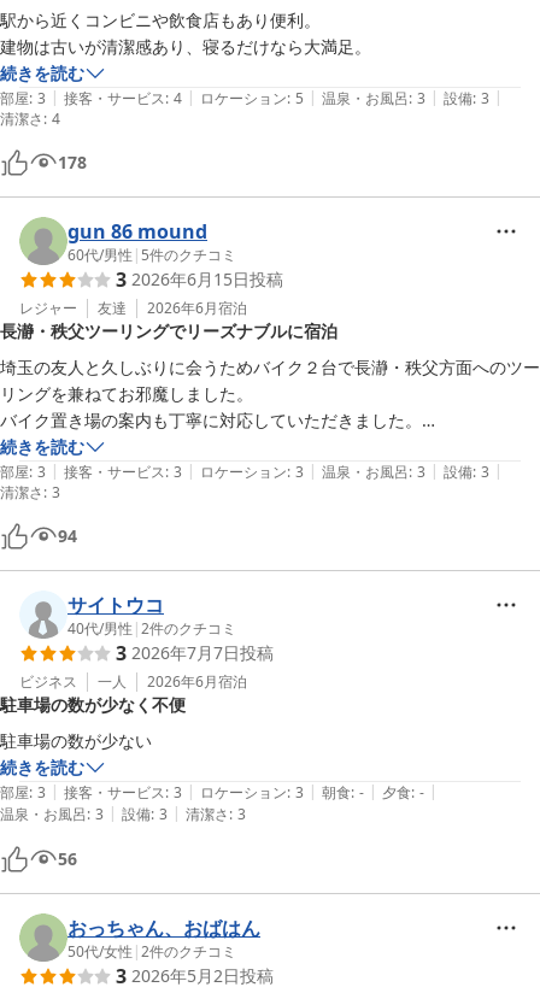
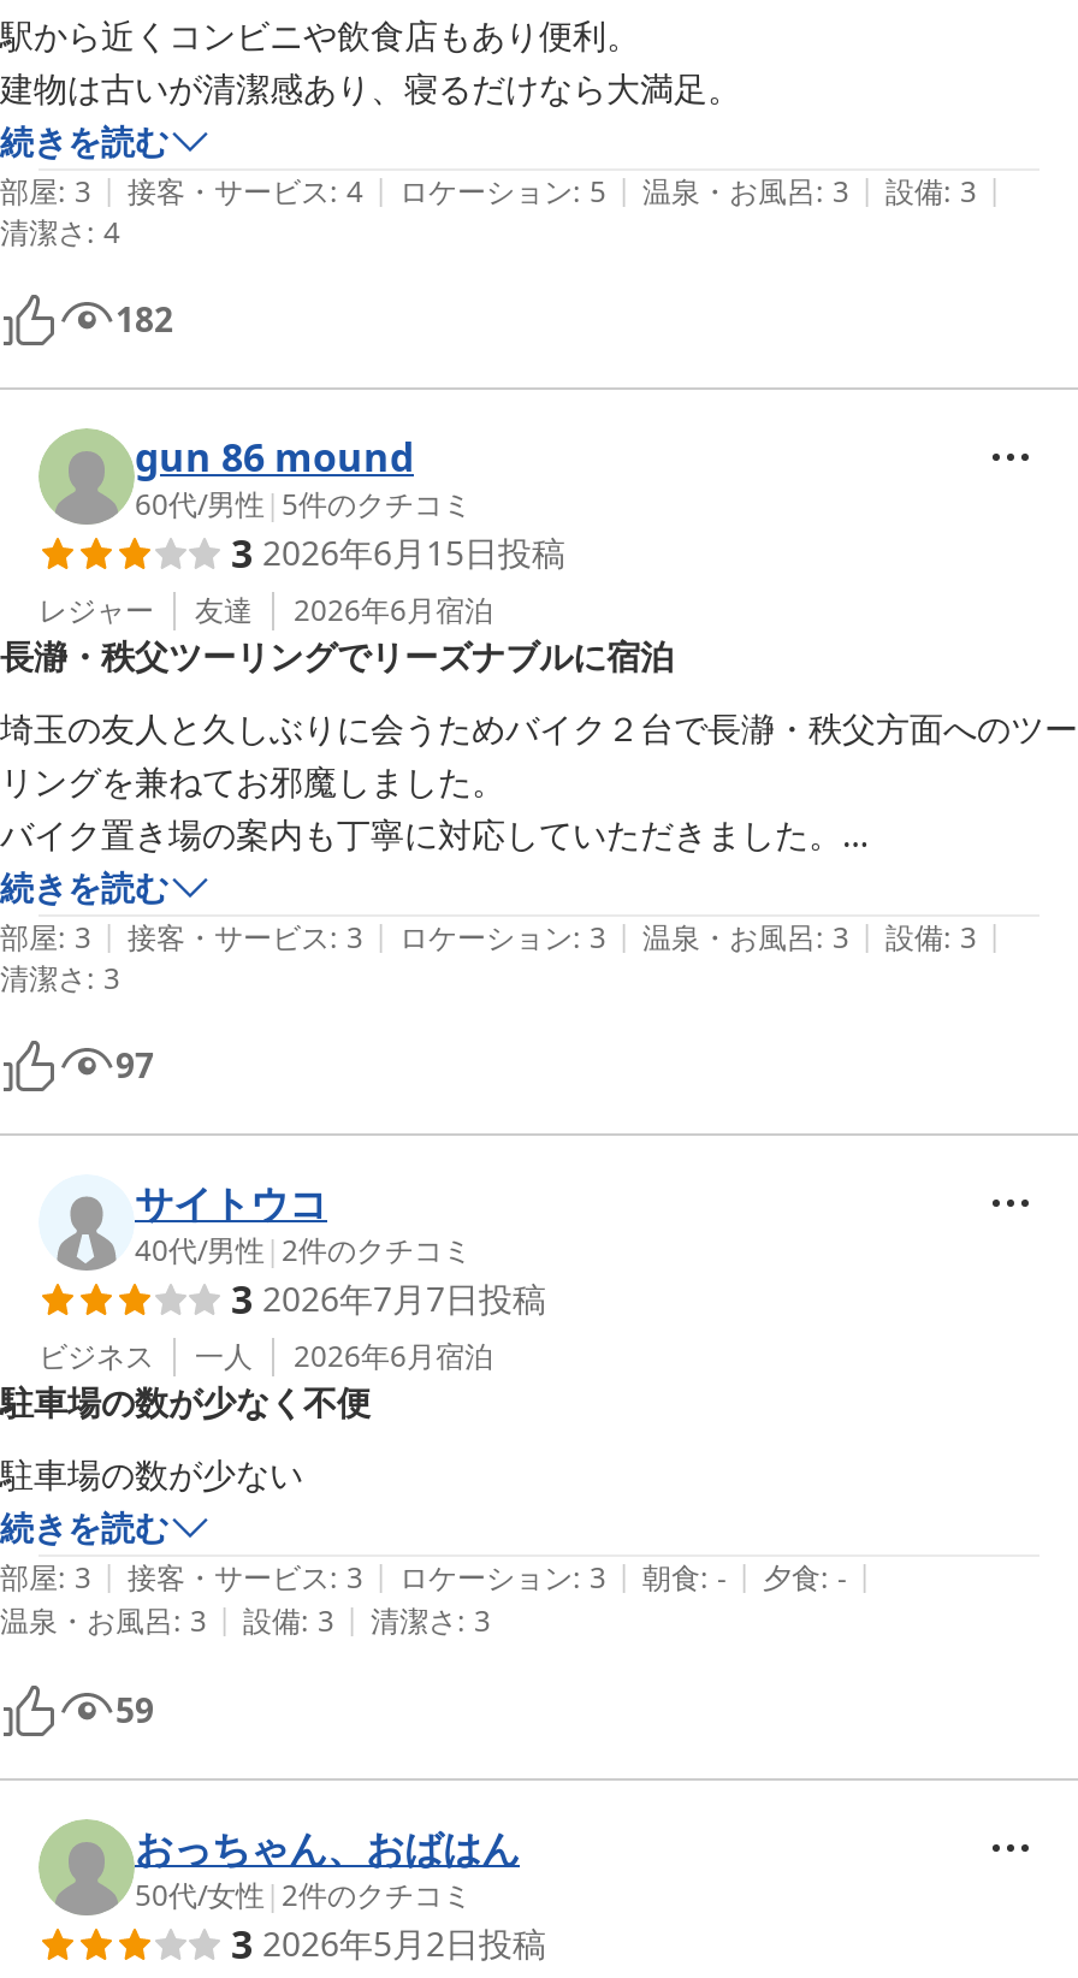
[58,151,87,174] 178 -> [115,296,173,342] 182
[58,524,77,547] 94 -> [115,1042,154,1088] 97
[58,847,77,870] 56 -> [115,1687,154,1733] 59

